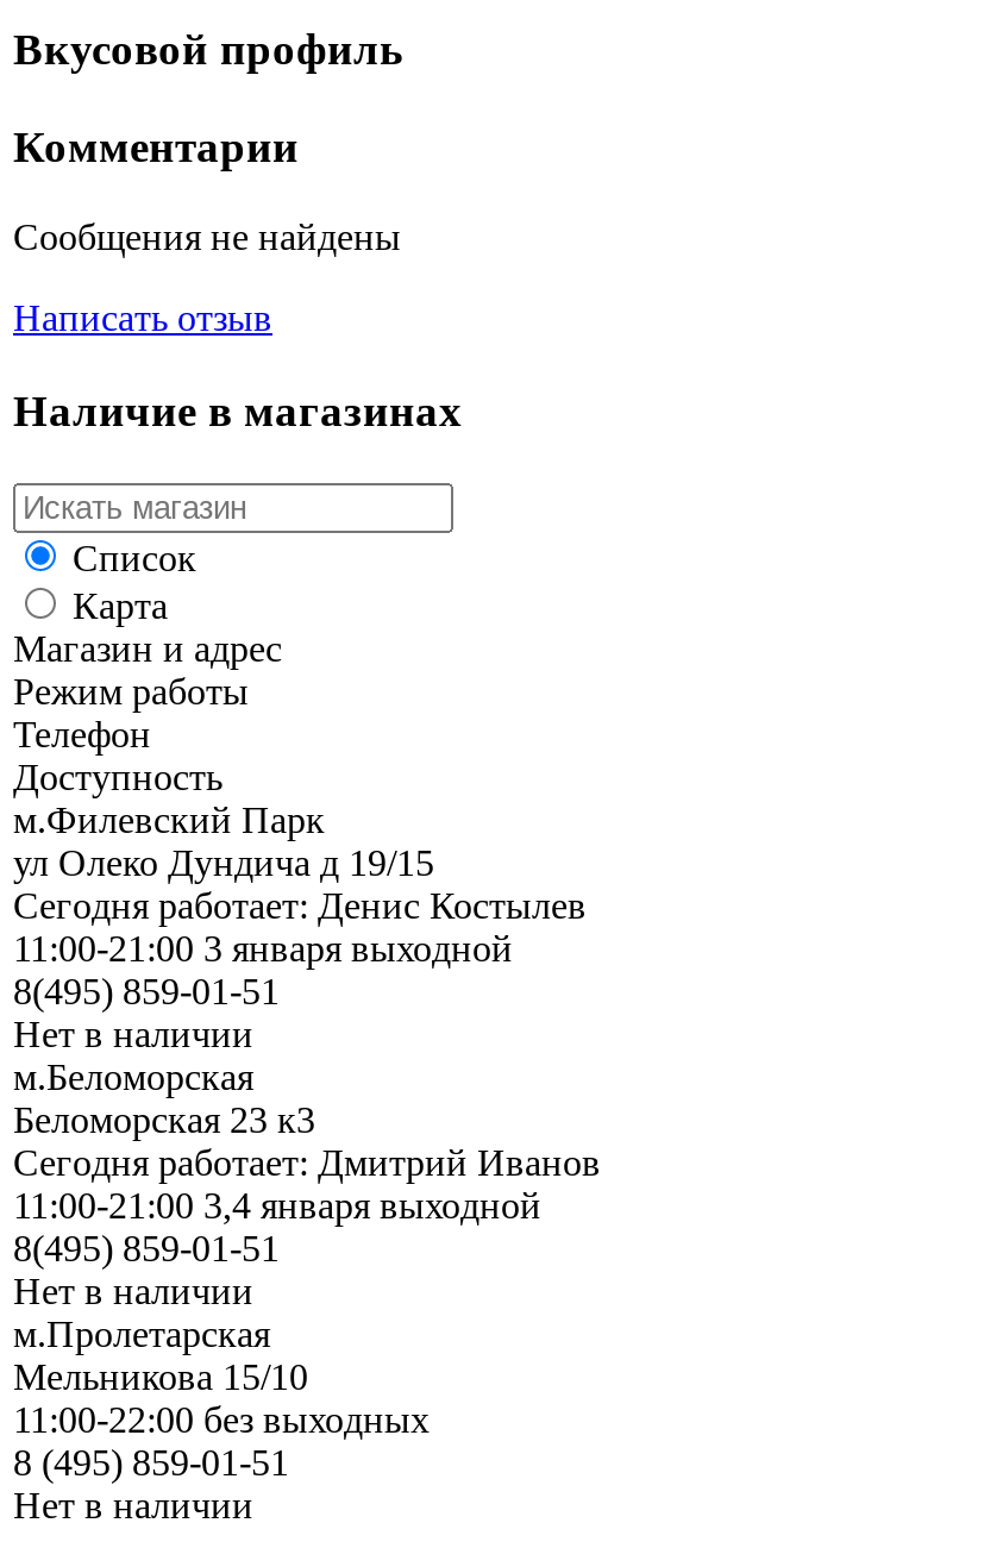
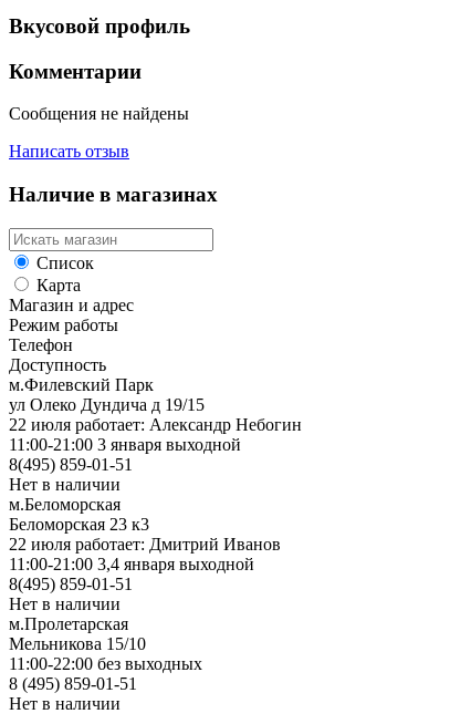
[13,885,587,925] Сегодня работает: Денис Костылев -> [9,415,302,434] 22 июля работает: Александр Небогин
[13,1142,601,1182] Сегодня работает: Дмитрий Иванов -> [9,535,281,553] 22 июля работает: Дмитрий Иванов

